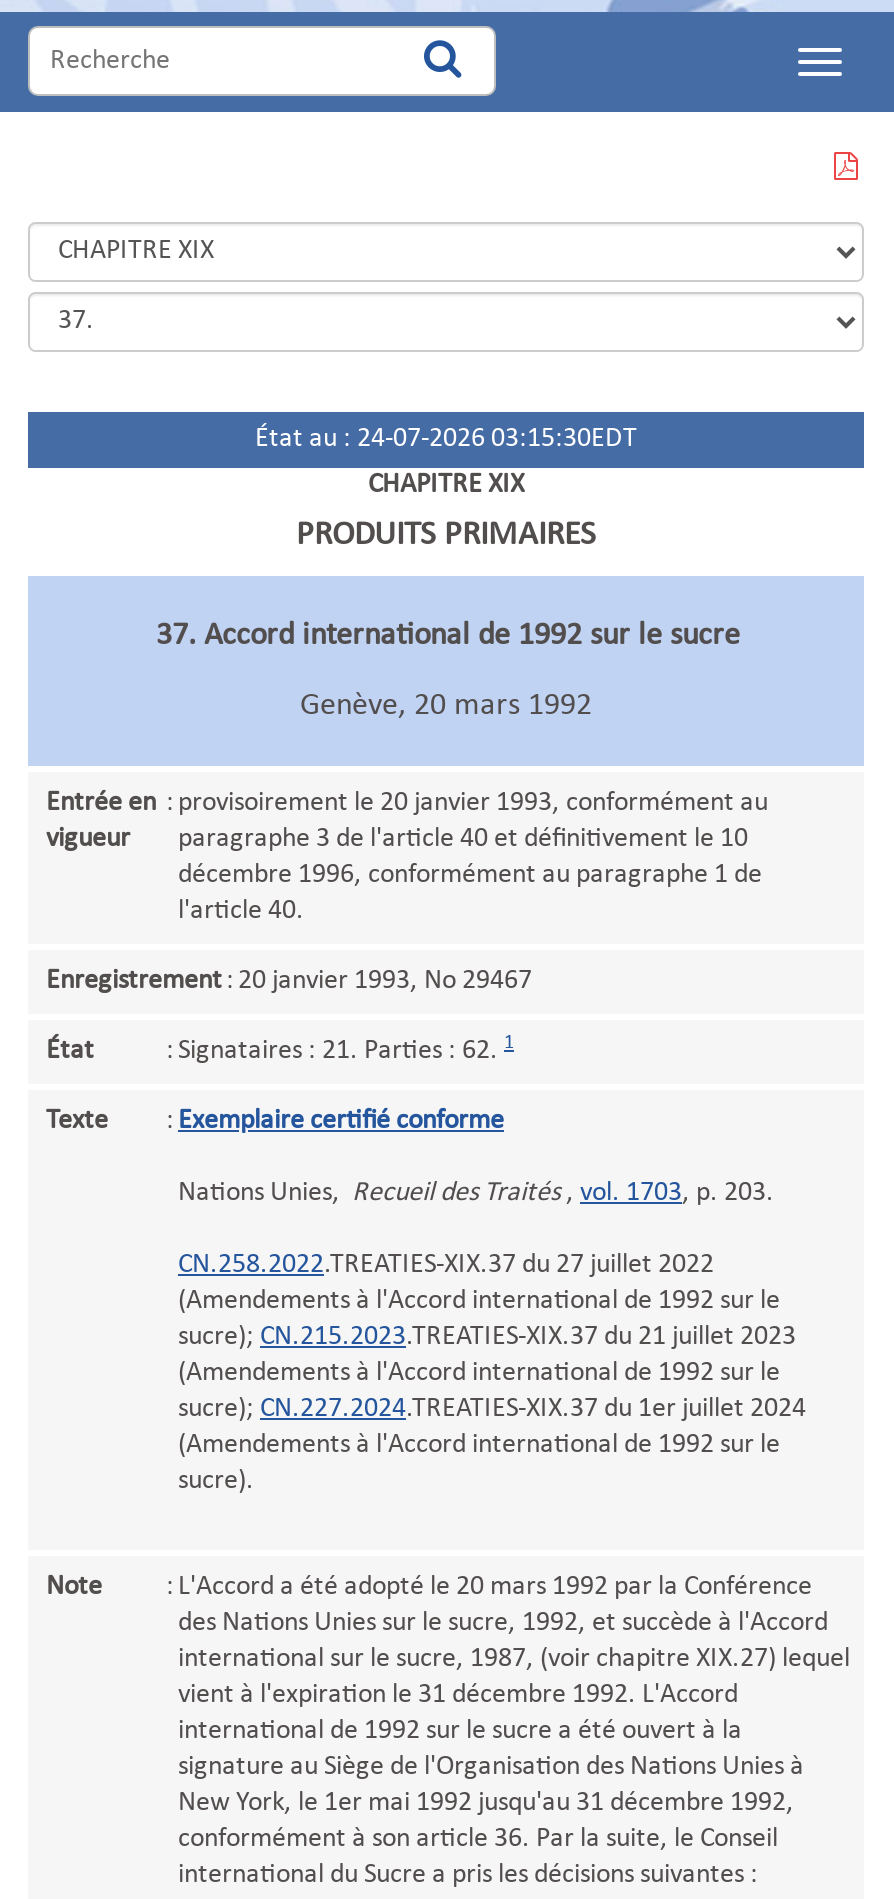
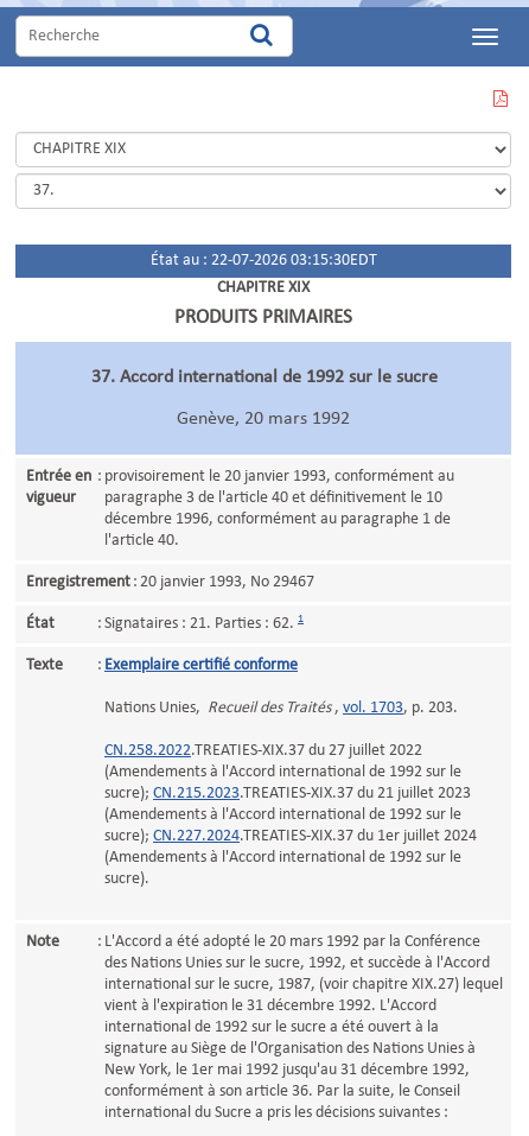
[255,424,637,454] État au : 24-07-2026 03:15:30EDT -> [150,252,377,269] État au : 22-07-2026 03:15:30EDT

